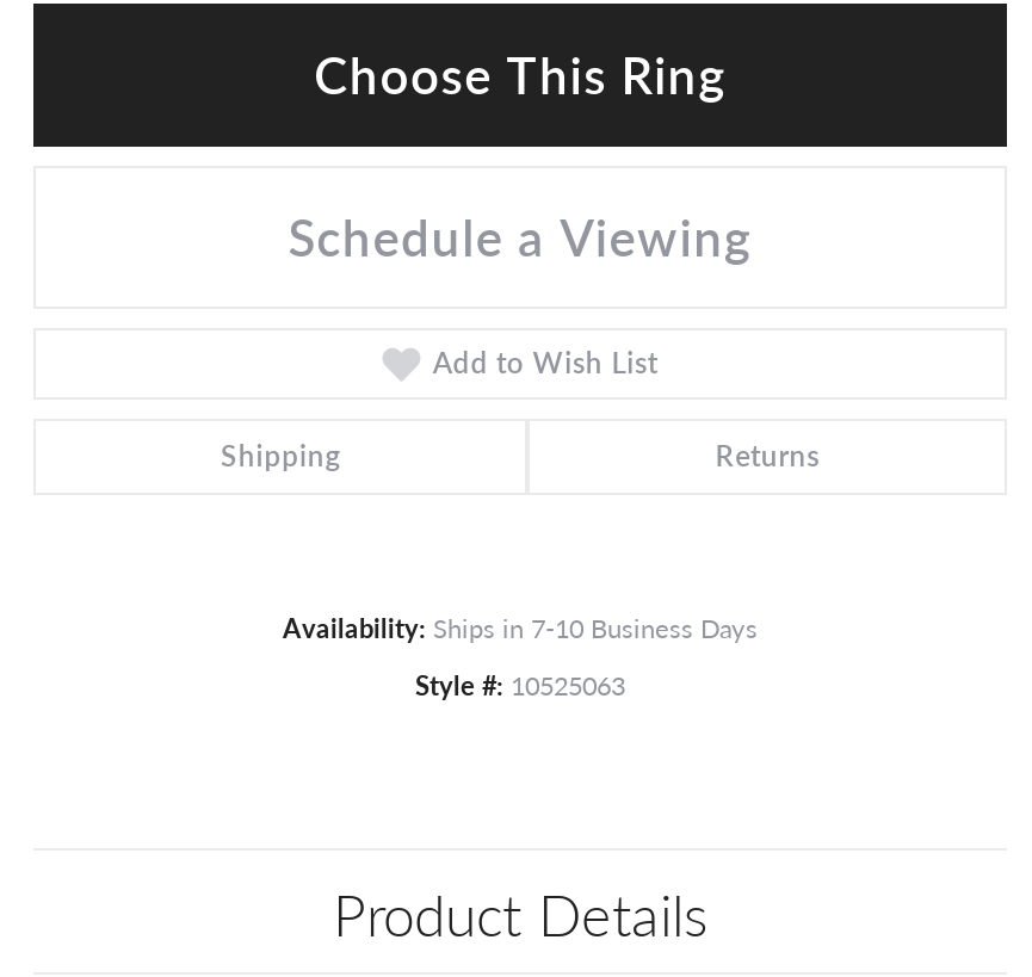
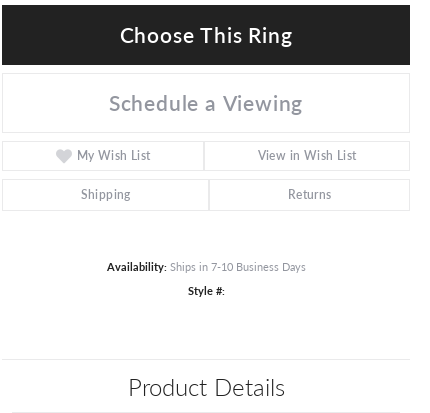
[433,343,658,383] Add to Wish List -> [77,147,356,164] My Wish List | View in Wish List
[415,667,625,703] Style #: 10525063 -> [187,283,224,298] Style #:

